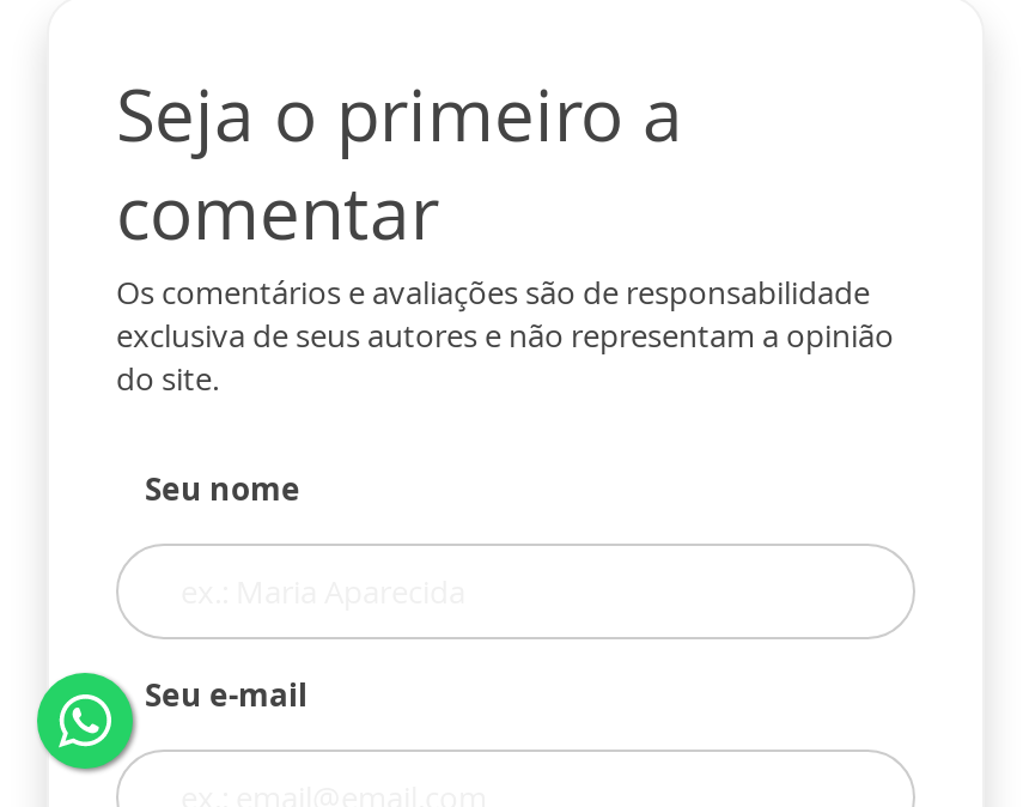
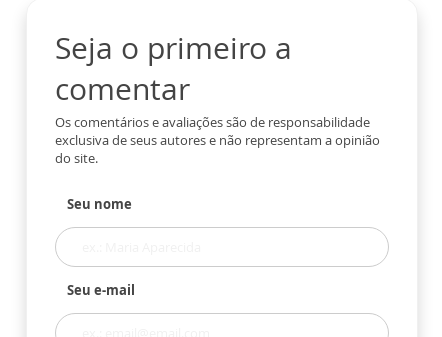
[35,671,140,773] [image] -> none

